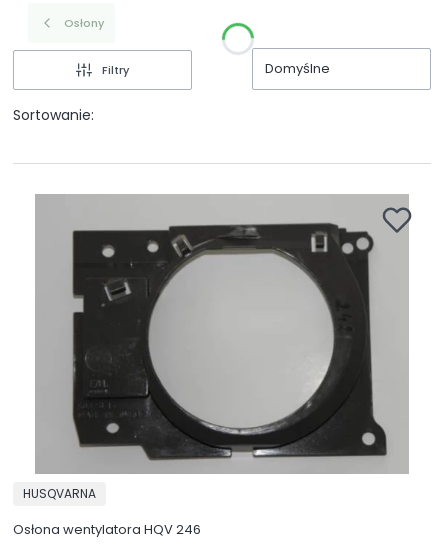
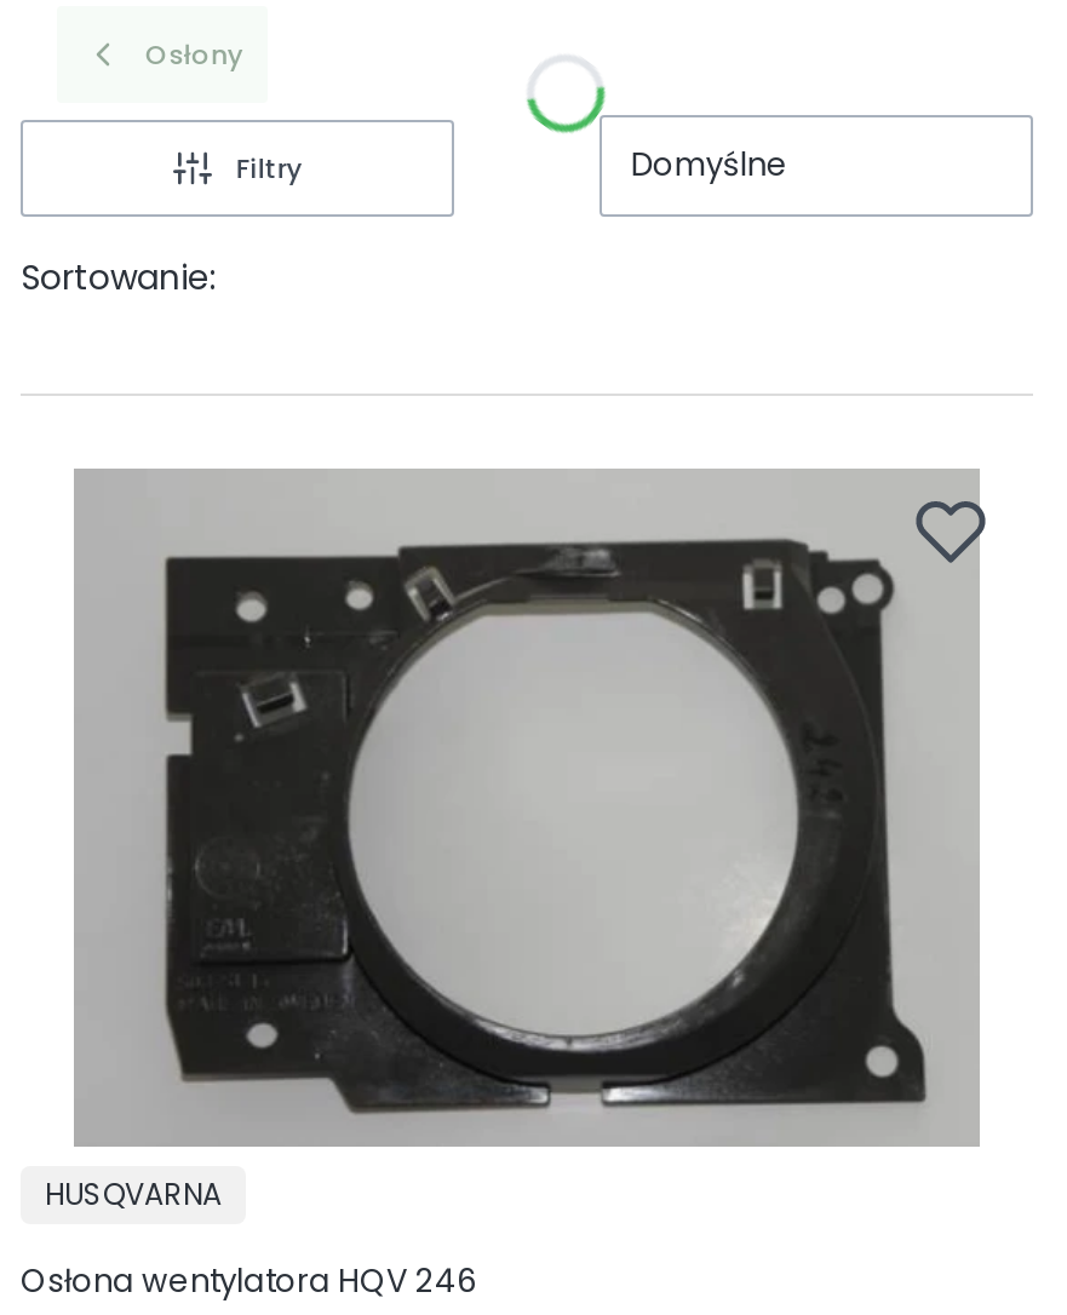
[221,22,254,55] [image] -> [527,54,607,134] [image]

